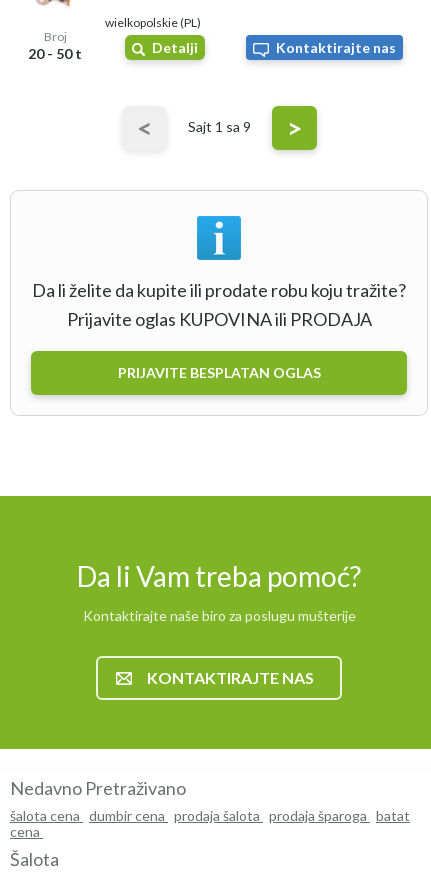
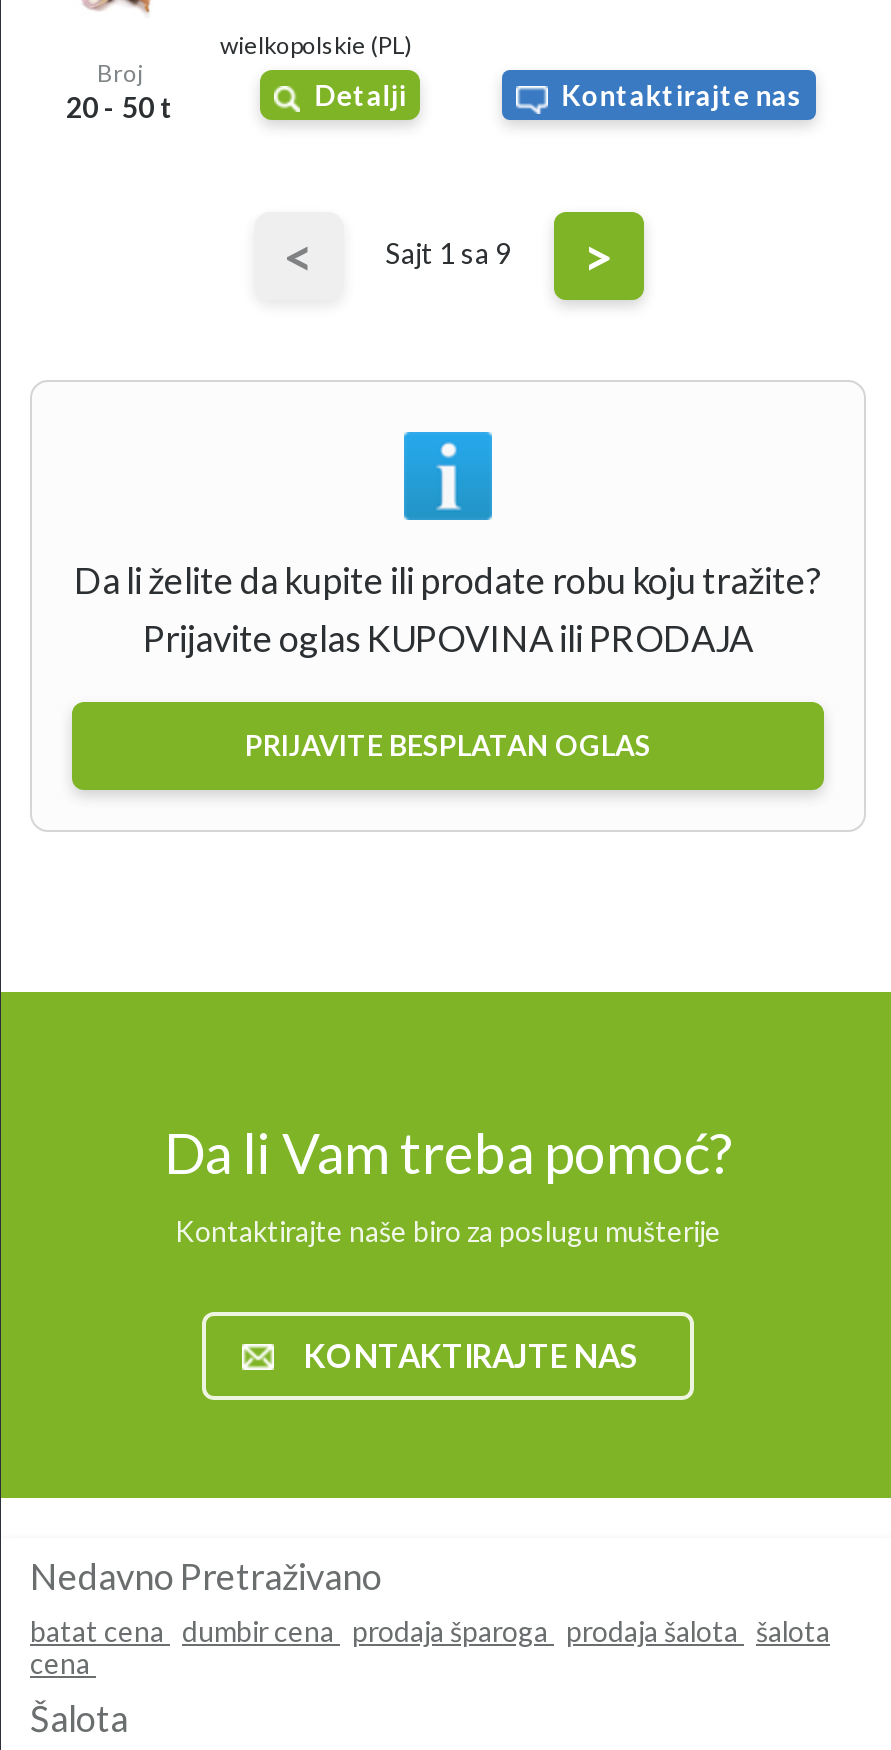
[10,807,410,824] šalota cena dumbir cena prodaja šalota prodaja šparoga batat -> [30,1614,830,1648] batat cena dumbir cena prodaja šparoga prodaja šalota šalota

